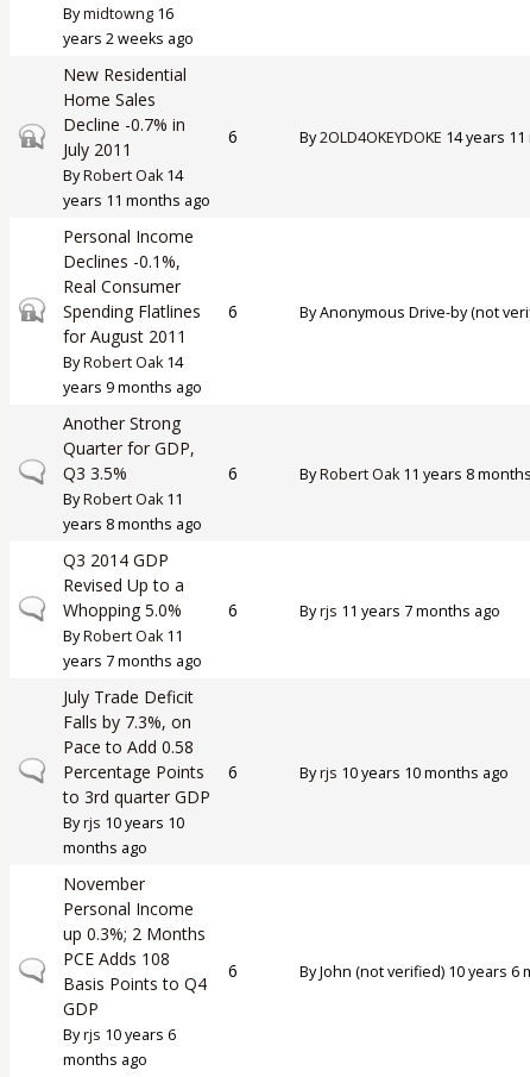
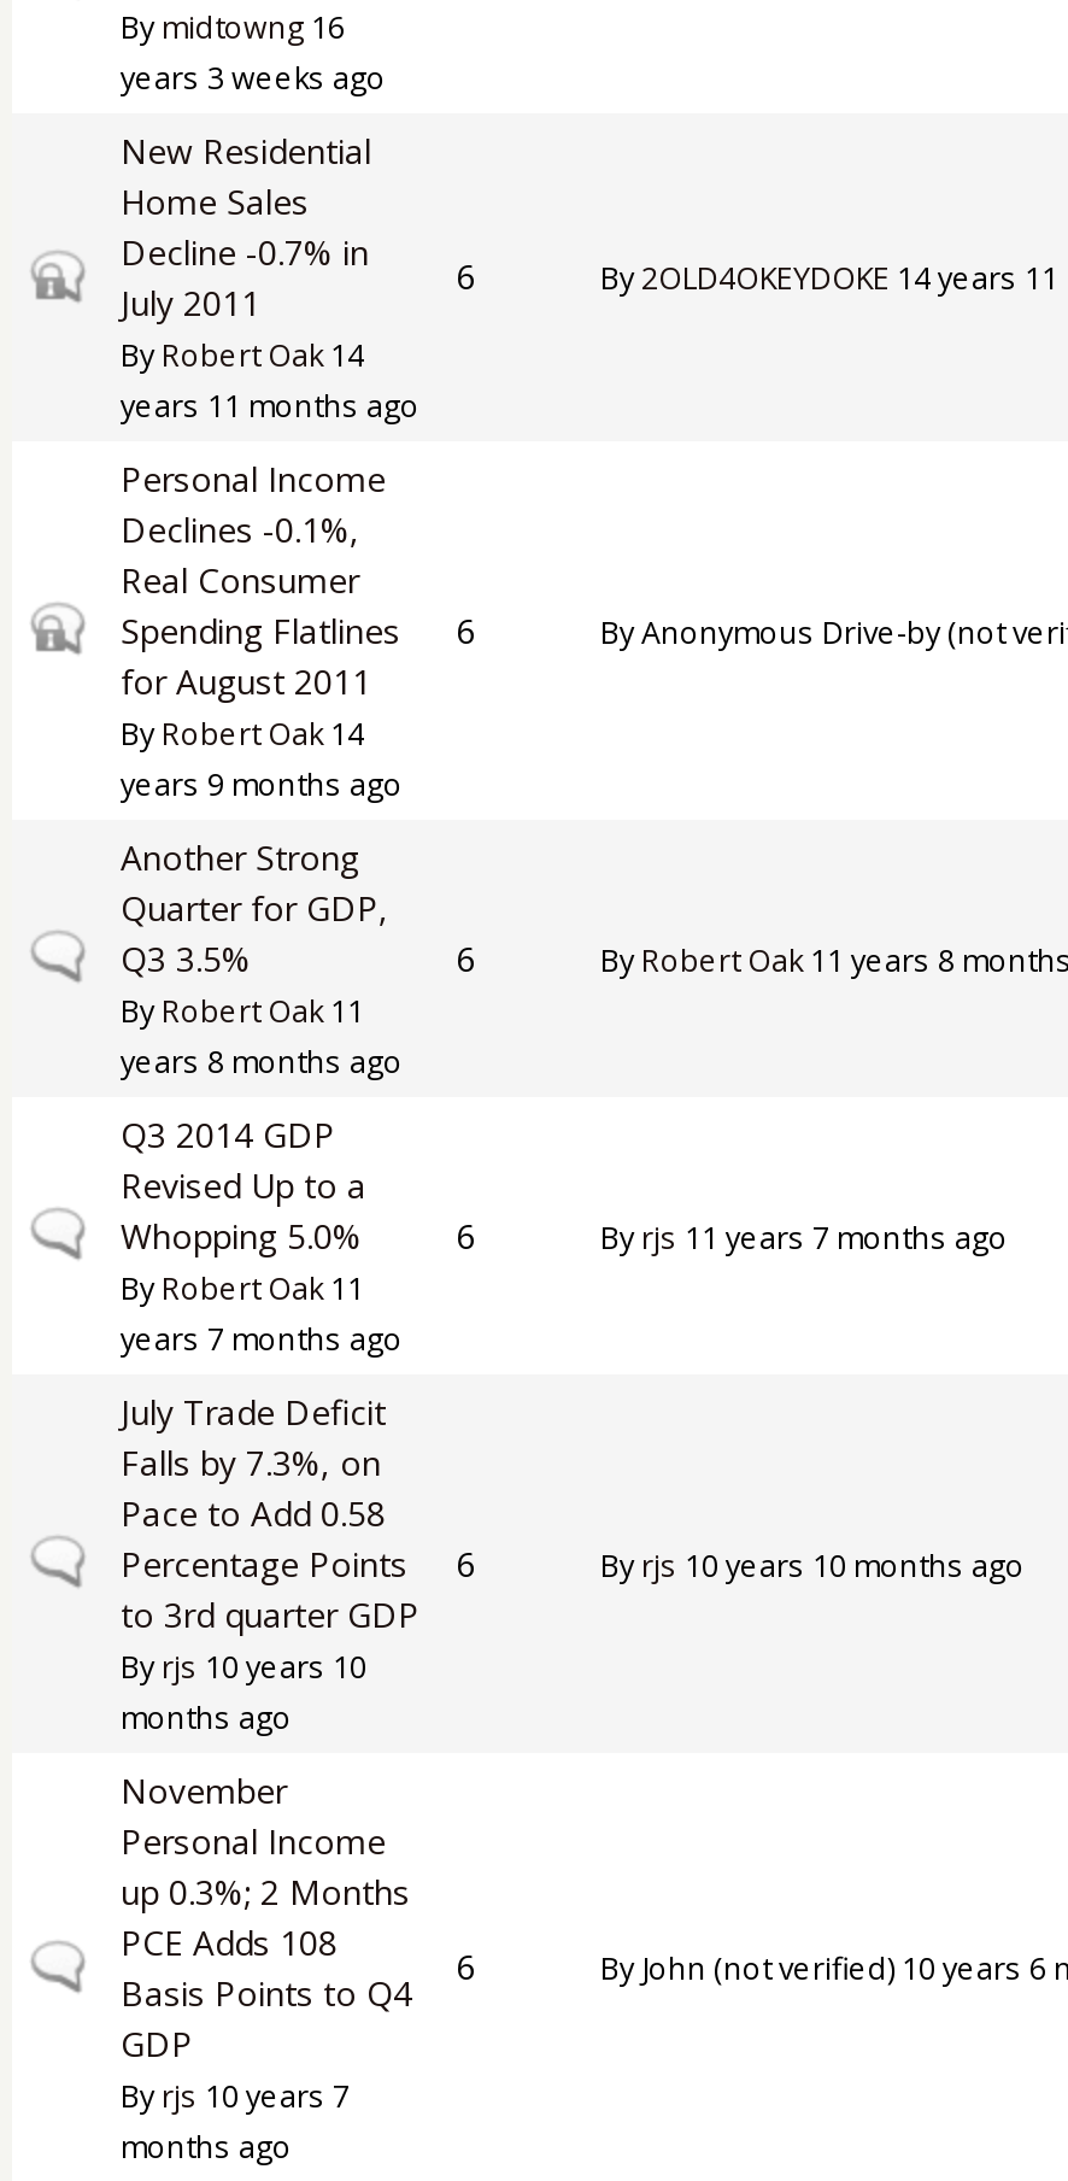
[63,28,194,48] years 2 weeks ago -> [121,57,386,98] years 3 weeks ago
[63,1024,176,1044] By rjs 10 years 6 -> [121,2075,350,2116] By rjs 10 years 7

